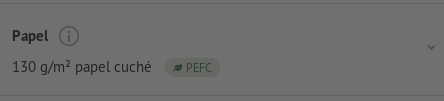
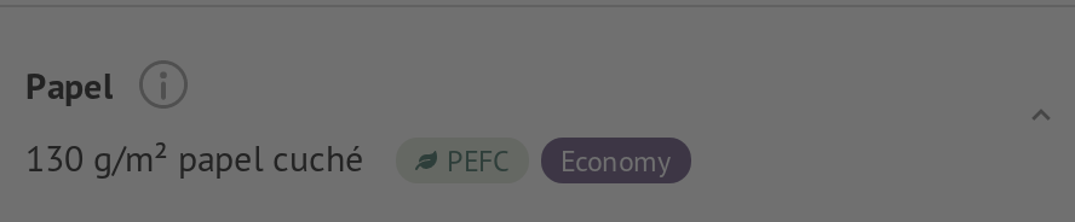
none -> [561,143,672,179] Economy

